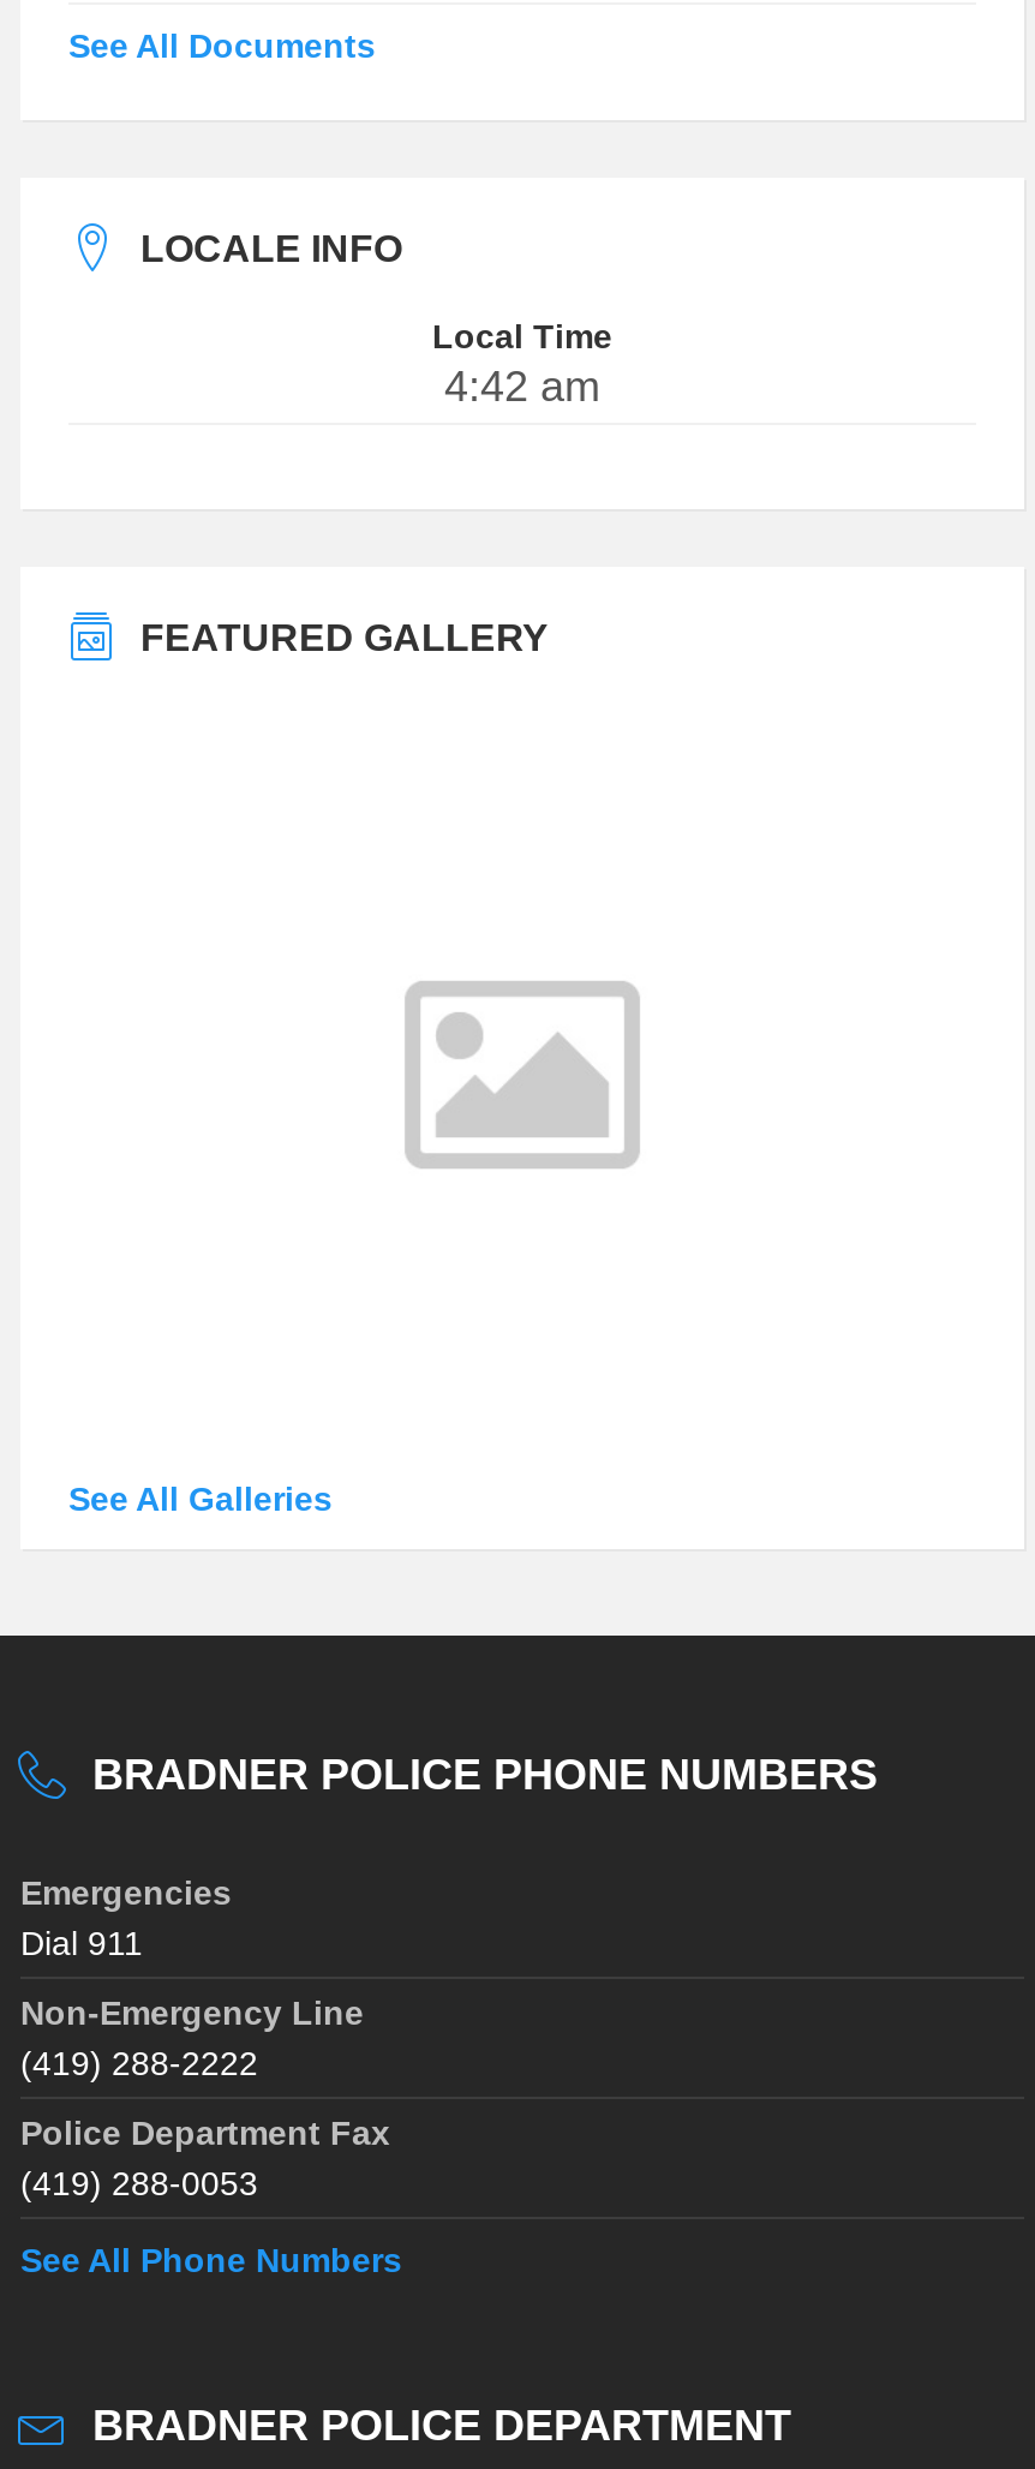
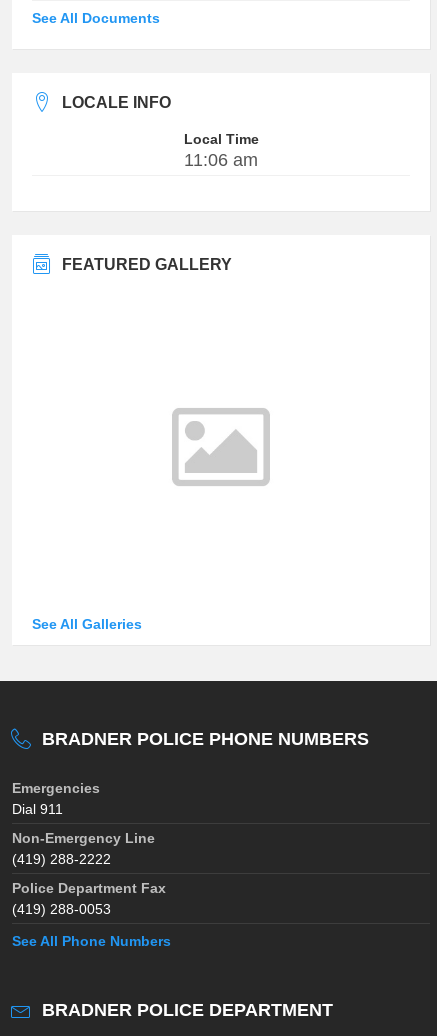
[444,361,600,409] 4:42 am -> [184,150,258,170] 11:06 am

